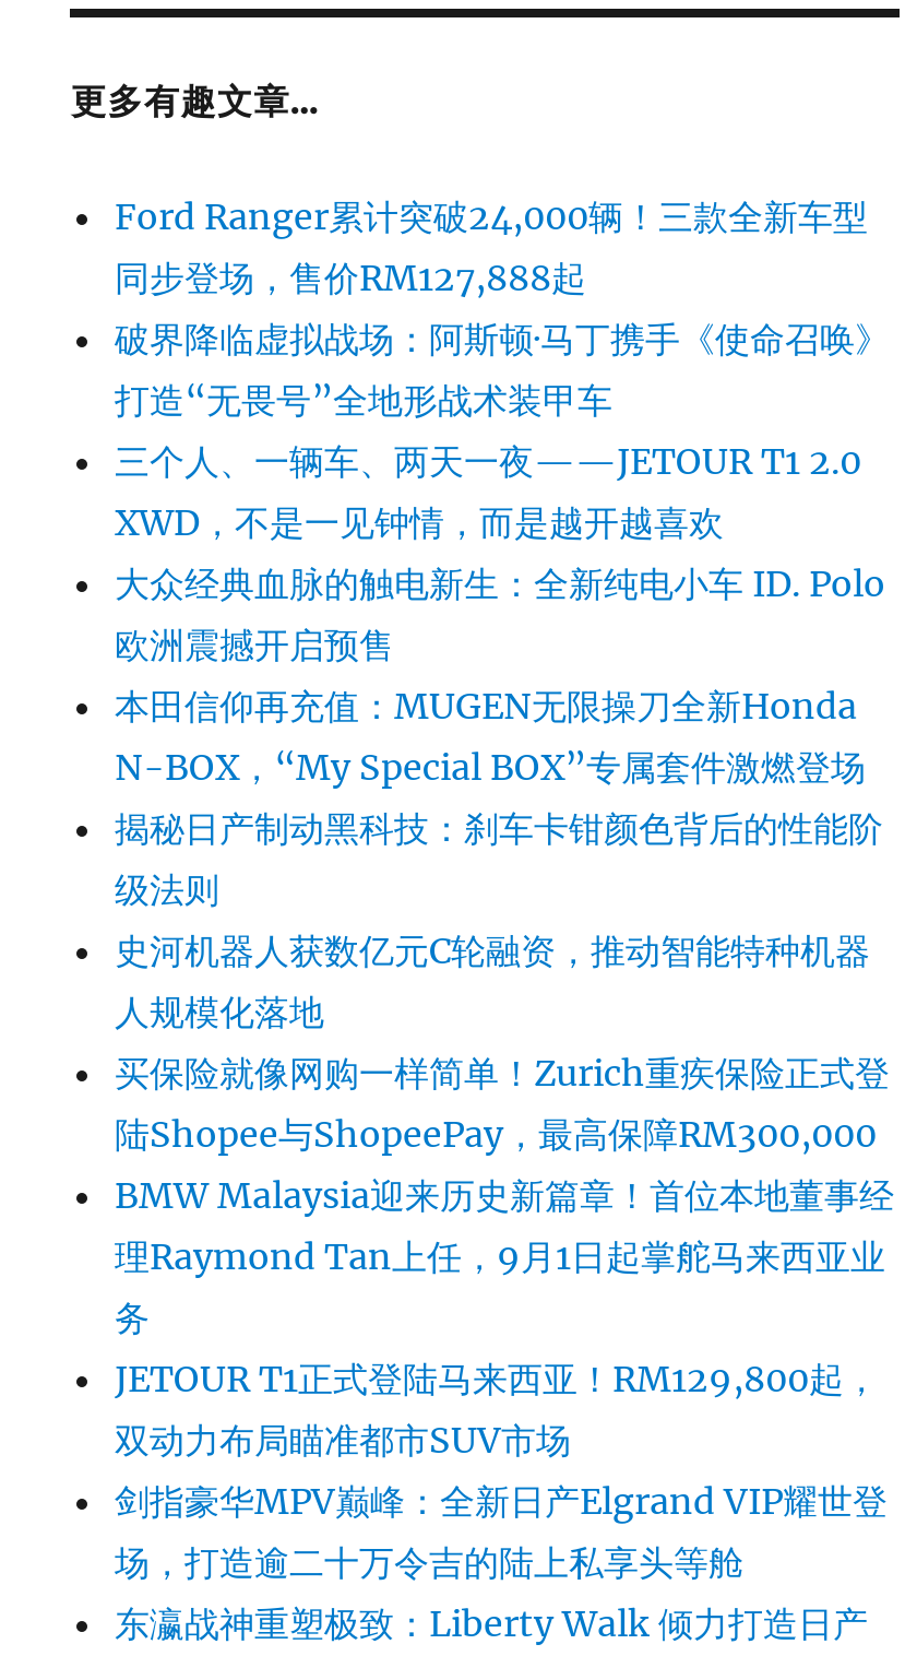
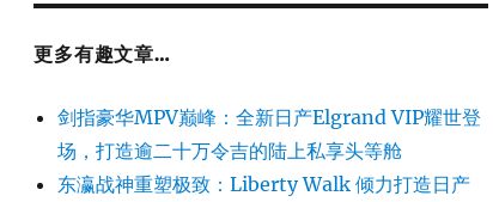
[115,194,894,1462] Ford Ranger累计突破24,000辆！三款全新车型 | 同步登场，售价RM127,888起 | 破界降临虚拟战场：阿斯顿·马丁携手《使命召唤》 | 打造“无畏号”全地形战术装甲车 | 三个人、一辆车、两天一夜——JETOUR T1 2.0 | XWD，不是一见钟情，而是越开越喜欢 | 大众经典血脉的触电新生：全新纯电小车 ID. Polo | 欧洲震撼开启预售 | 本田信仰再充值：MUGEN无限操刀全新Honda | N-BOX，“My Special BOX”专属套件激燃登场 | 揭秘日产制动黑科技：刹车卡钳颜色背后的性能阶 | 级法则 | 史河机器人获数亿元C轮融资，推动智能特种机器 | 人规模化落地 | 买保险就像网购一样简单！Zurich重疾保险正式登 | 陆Shopee与ShopeePay，最高保障RM300,000 | BMW Malaysia迎来历史新篇章！首位本地董事经 | 理Raymond Tan上任，9月1日起掌舵马来西亚业 | 务 | JETOUR T1正式登陆马来西亚！RM129,800起， | 双动力布局瞄准都市SUV市场 -> none

